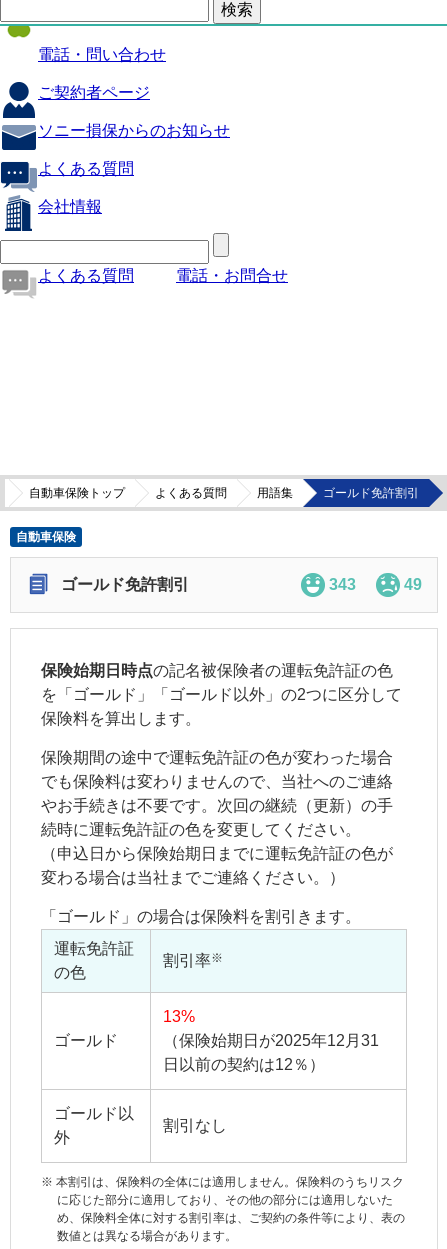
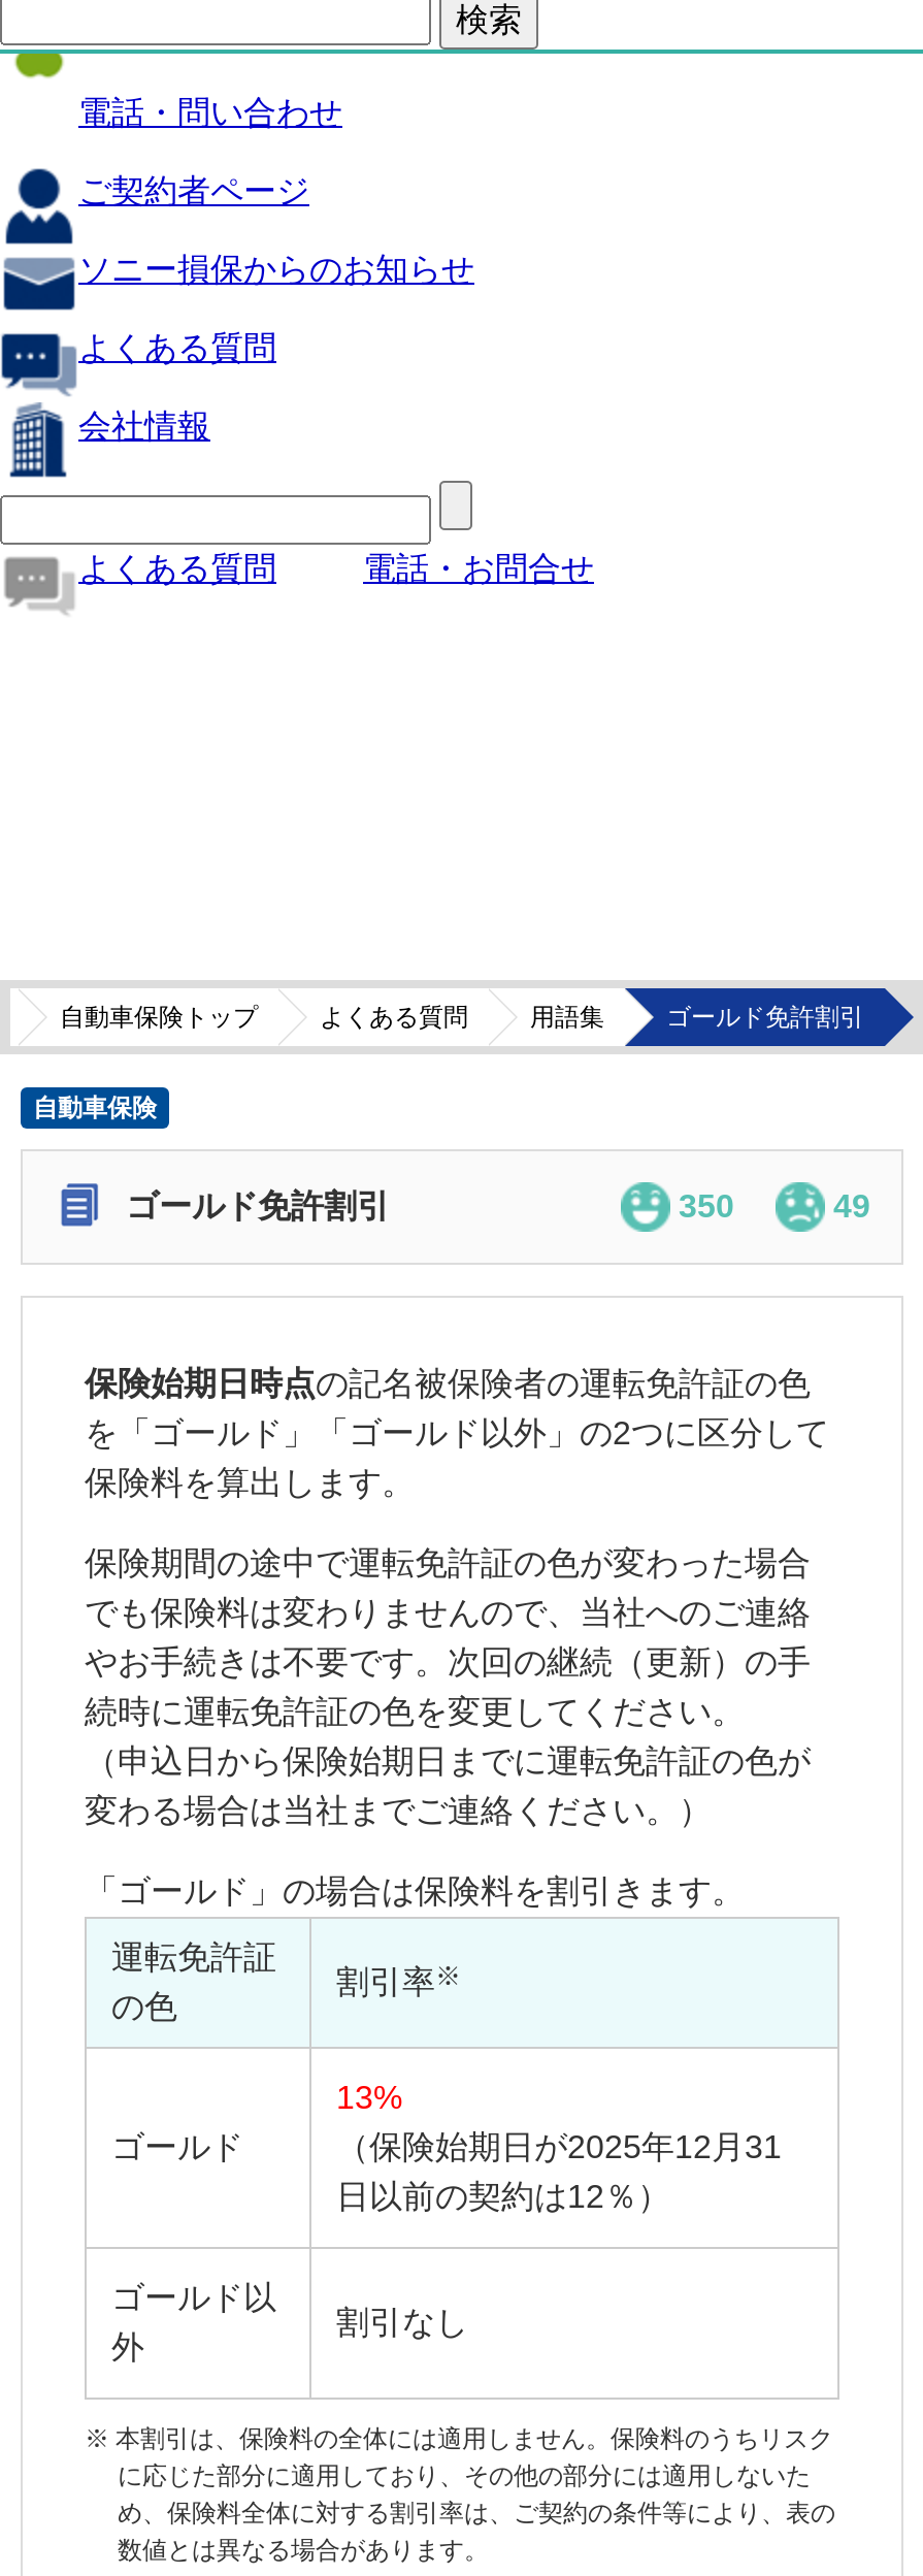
[329,576,356,593] 343 -> [679,1188,734,1224] 350

